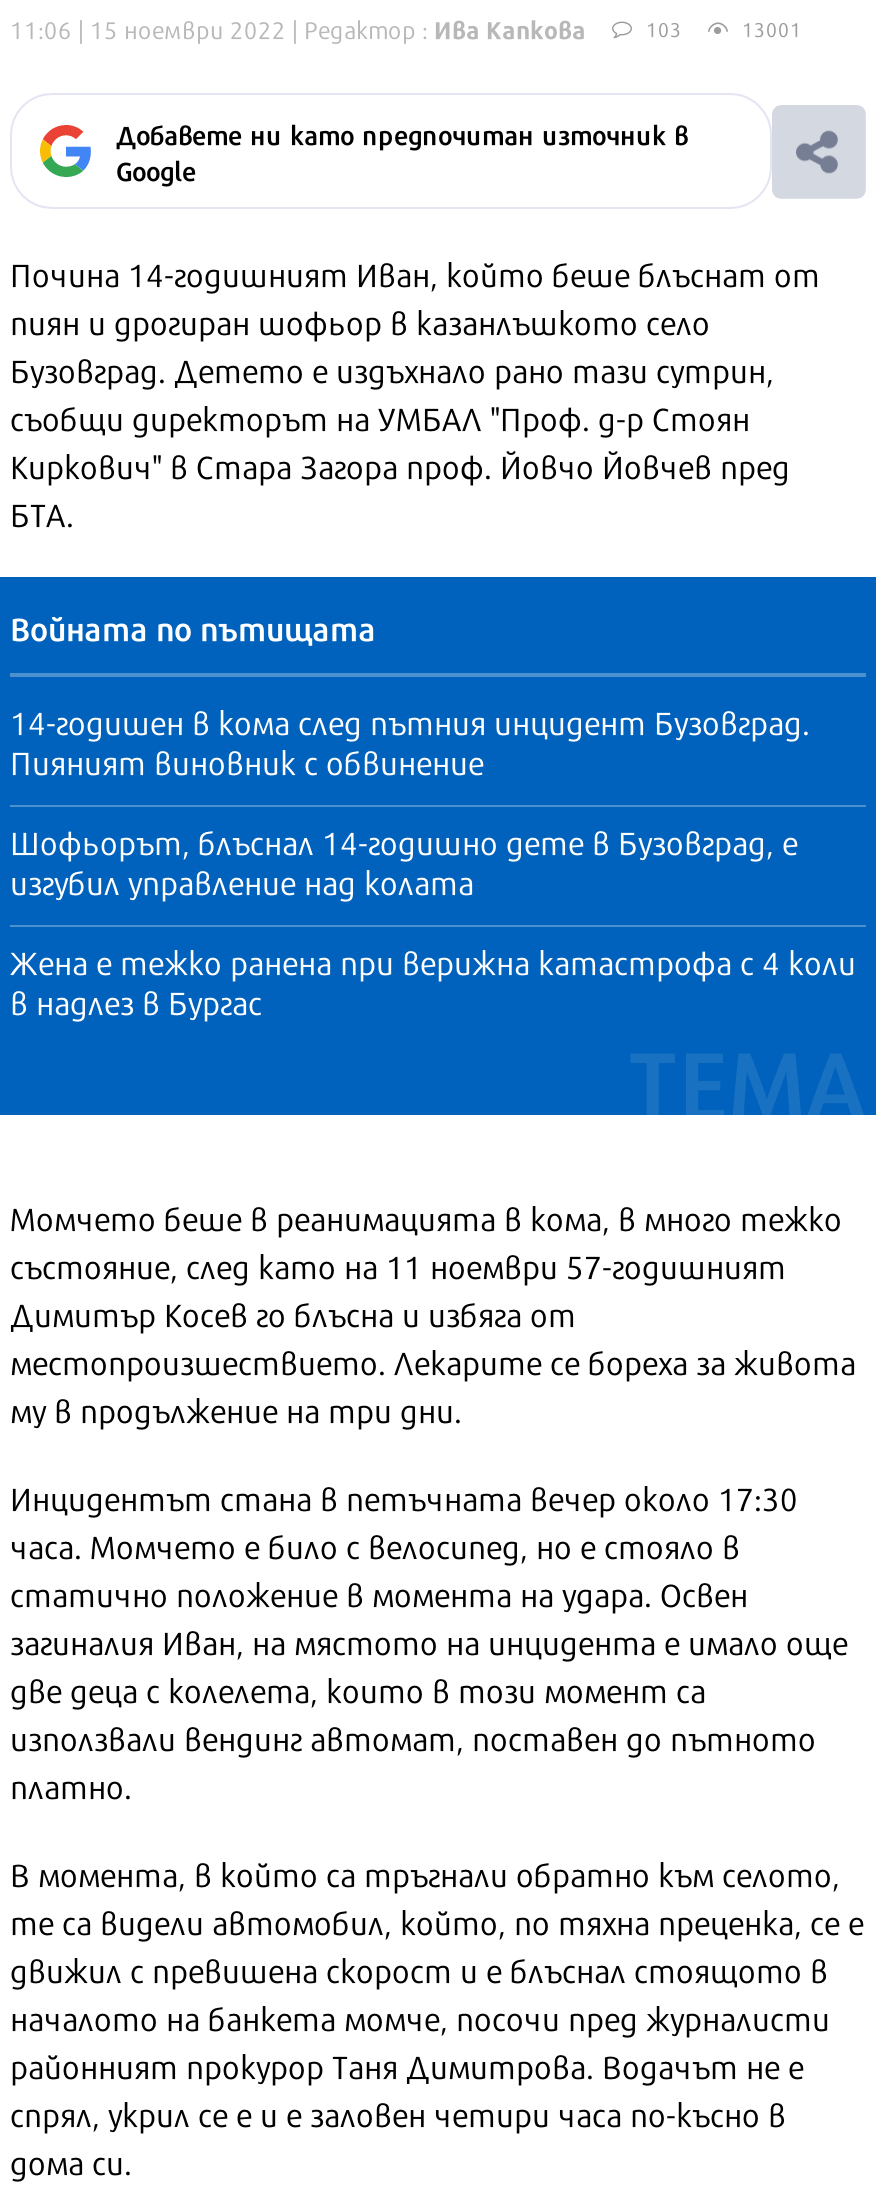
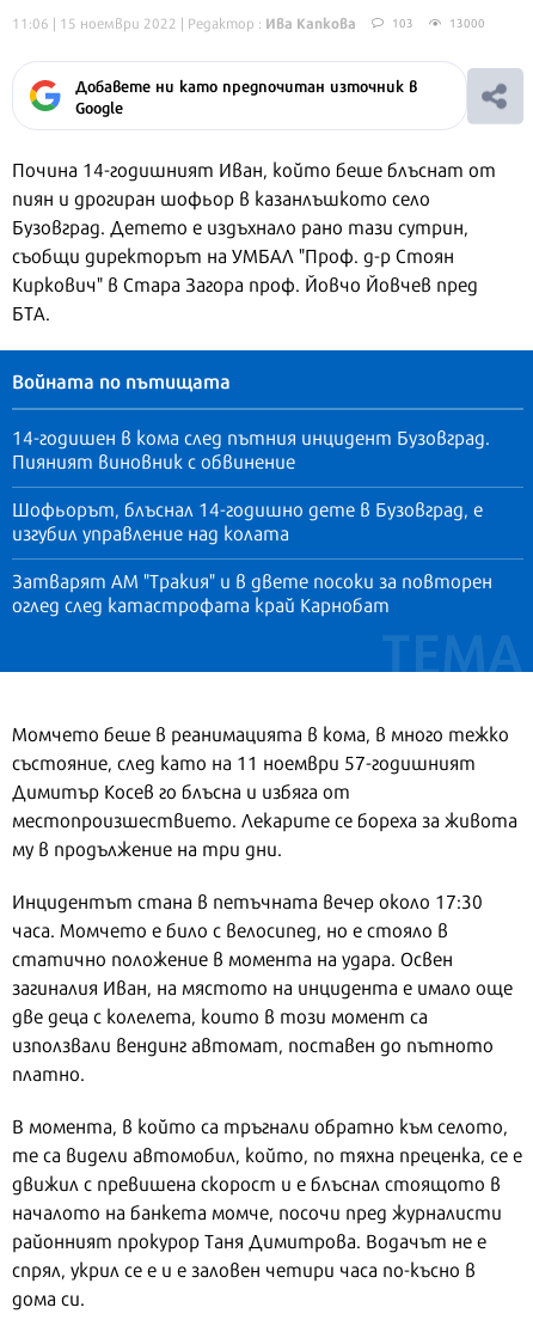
[742,13,802,43] 13001 -> [449,13,485,31] 13000
[10,937,856,1025] Жена е тежко ранена при верижна катастрофа с 4 коли | в надлез в Бургас -> [12,566,492,618] Затварят АМ "Тракия" и в двете посоки за повторен | оглед след катастрофата край Карнобат

